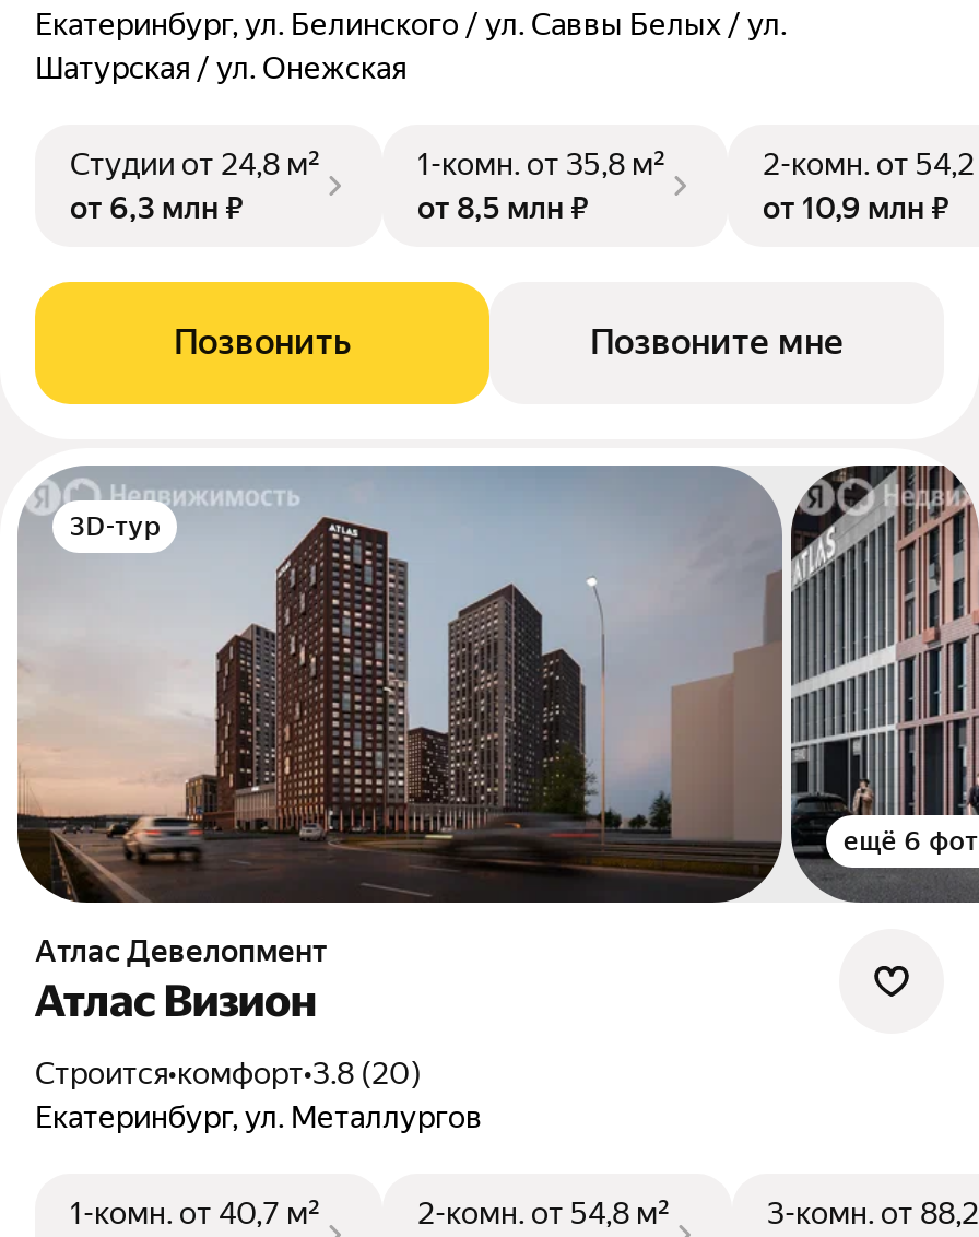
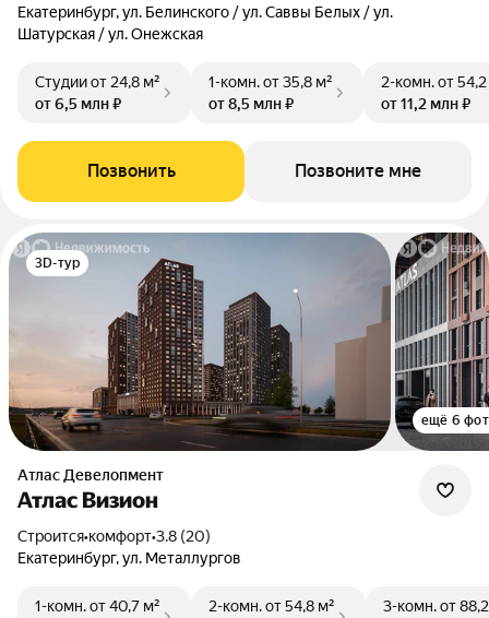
[70,191,243,226] от 6,3 млн ₽ -> [35,95,121,113] от 6,5 млн ₽
[763,191,948,226] от 10,9 млн ₽ -> [381,95,470,113] от 11,2 млн ₽

